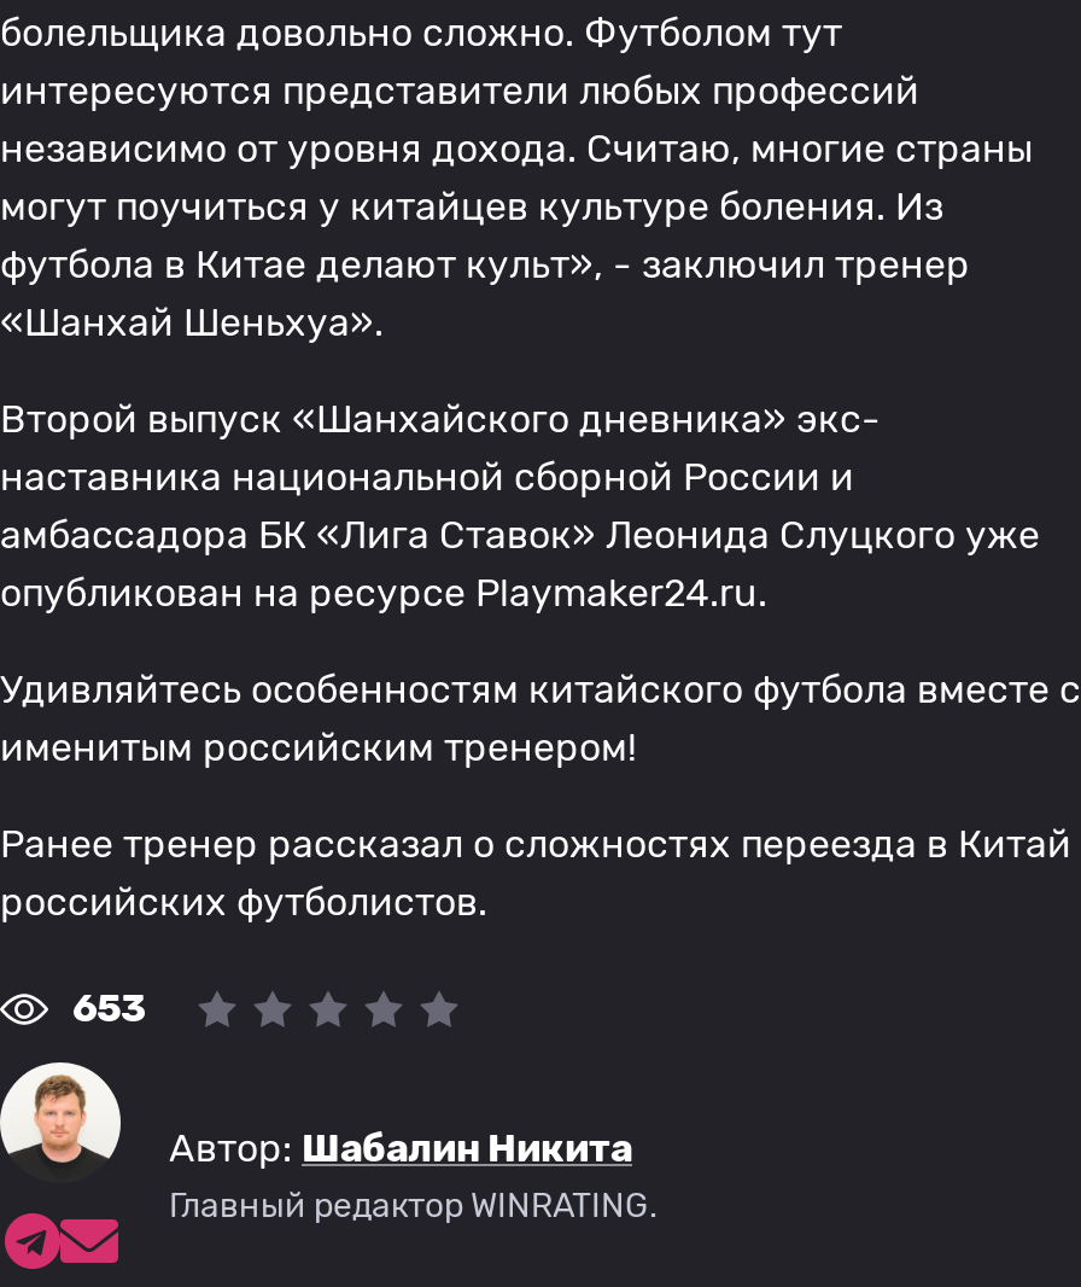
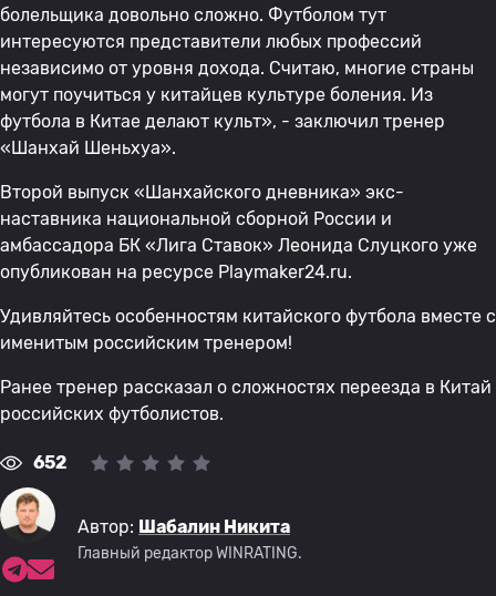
[72,984,147,1030] 653 -> [33,452,68,473] 652

